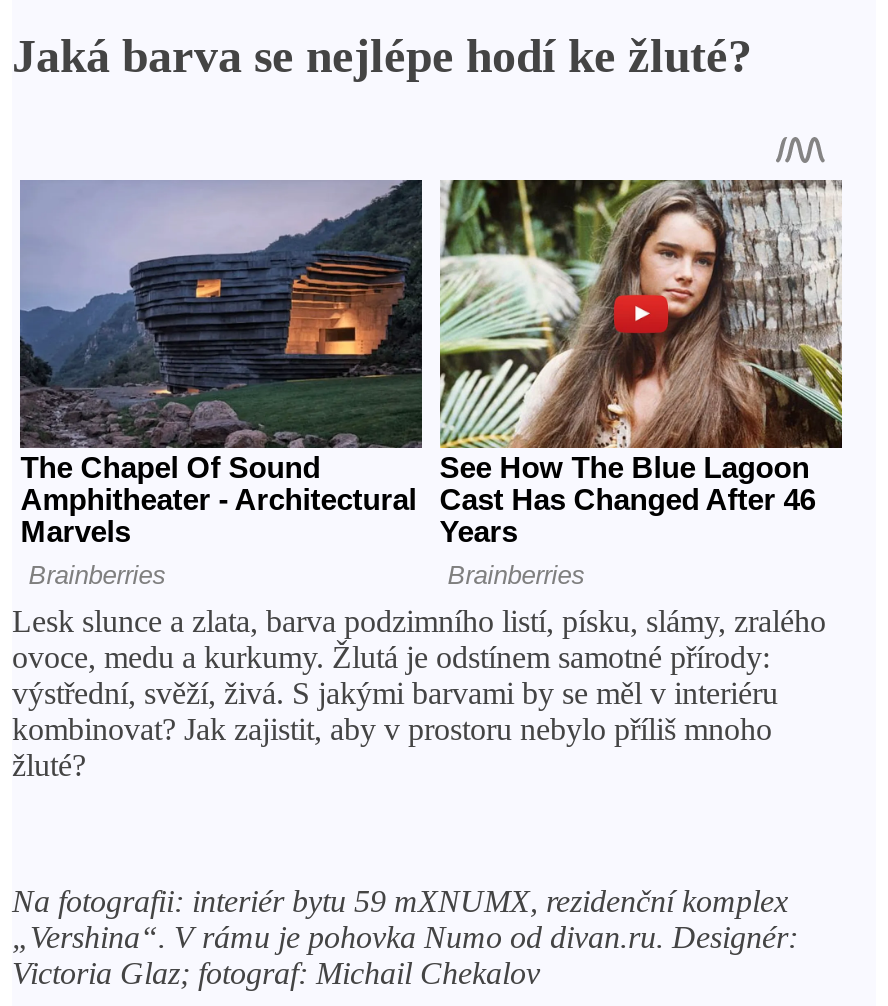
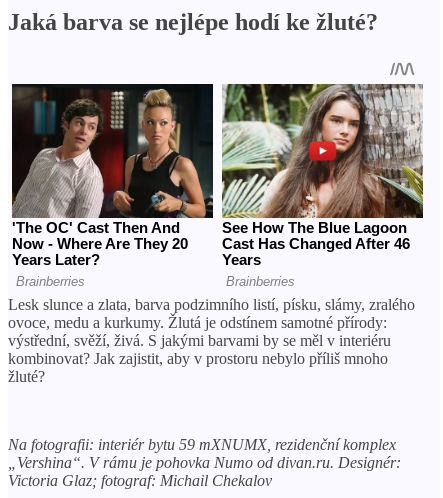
[18,180,422,544] [image] -> [11,84,213,266] [image]

